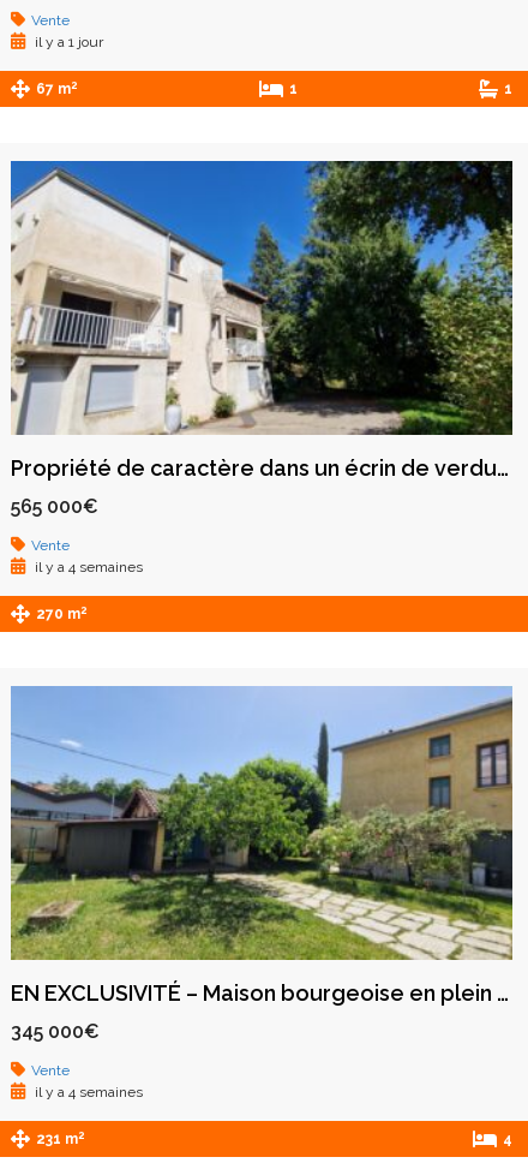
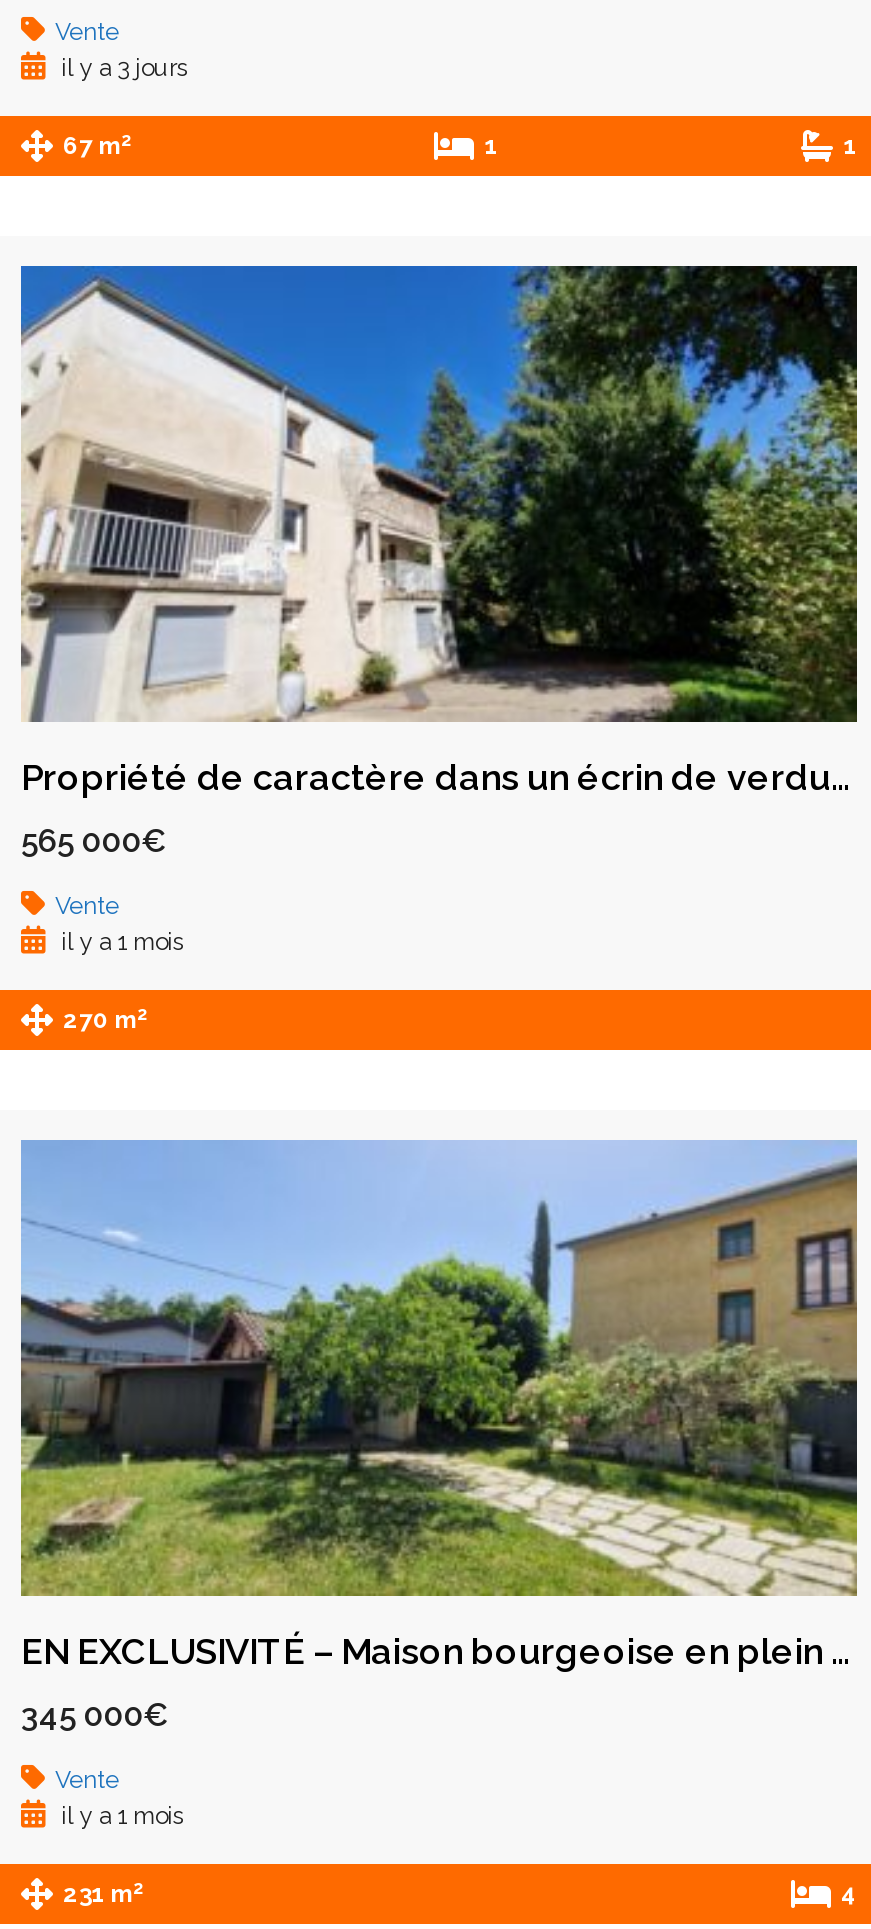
[31,34,103,50] il y a 1 jour -> [55,54,189,82] il y a 3 jours
[31,559,143,575] il y a 4 semaines -> [55,928,185,956] il y a 1 mois
[31,1084,143,1101] il y a 4 semaines -> [55,1802,185,1830] il y a 1 mois

